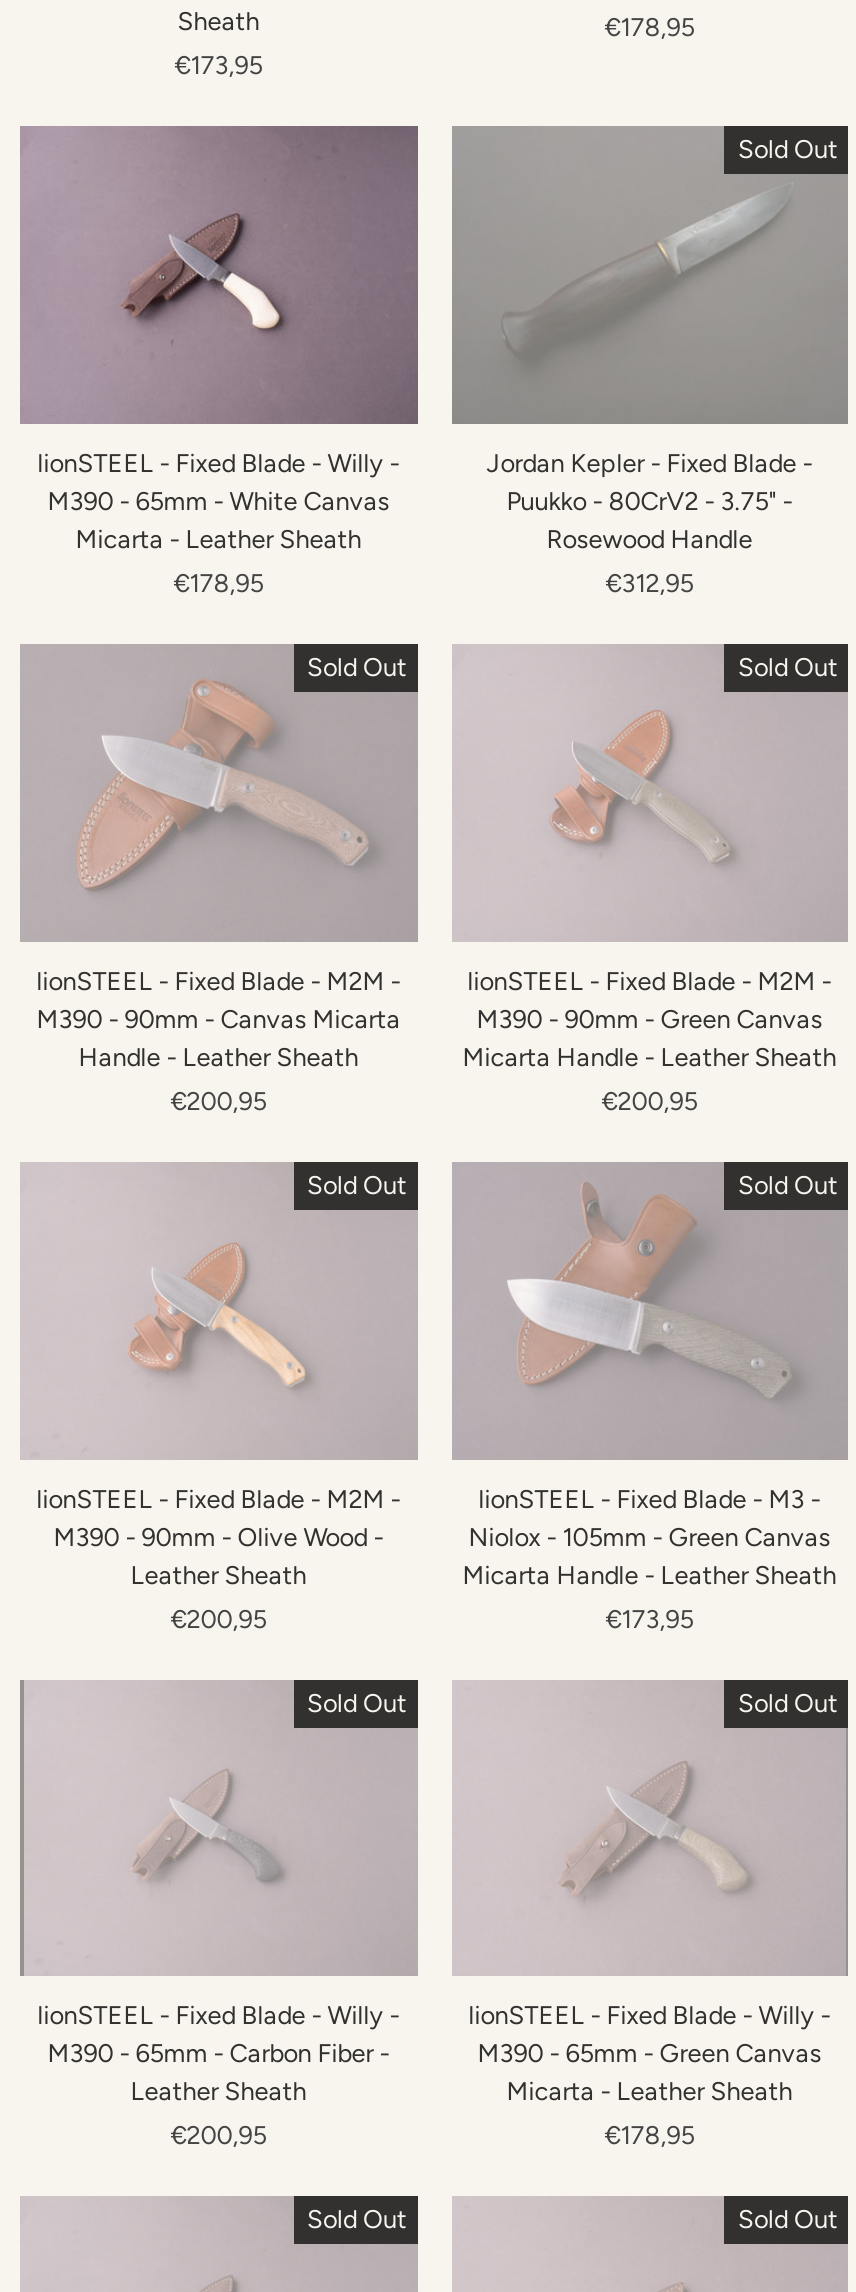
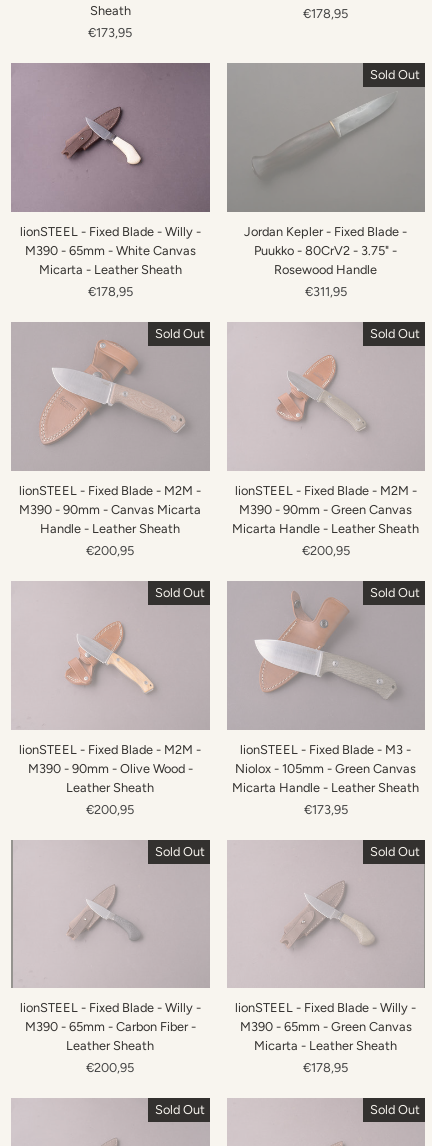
[606,568,694,598] €312,95 -> [305,284,347,299] €311,95

